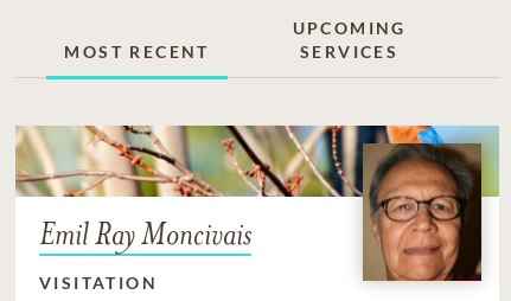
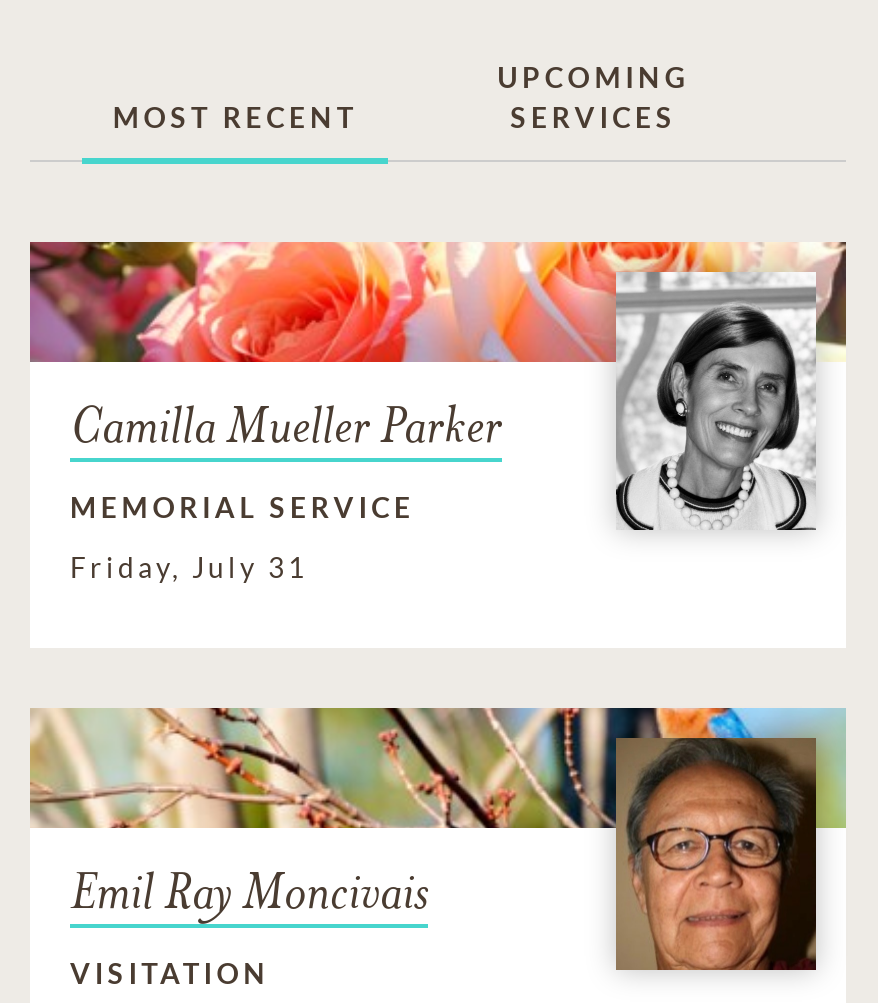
none -> [28,240,848,584] [image] | Camilla Mueller Parker | MEMORIAL SERVICE | Friday, July 31

